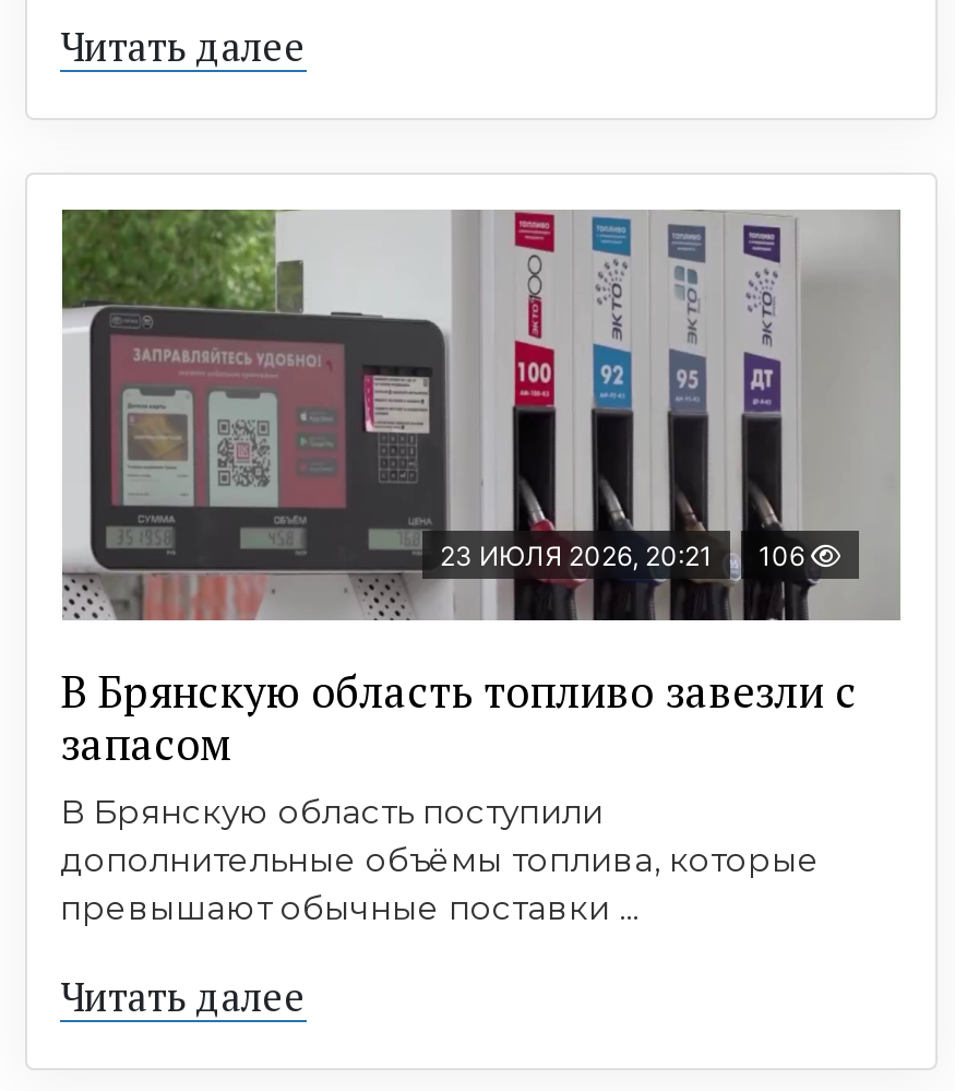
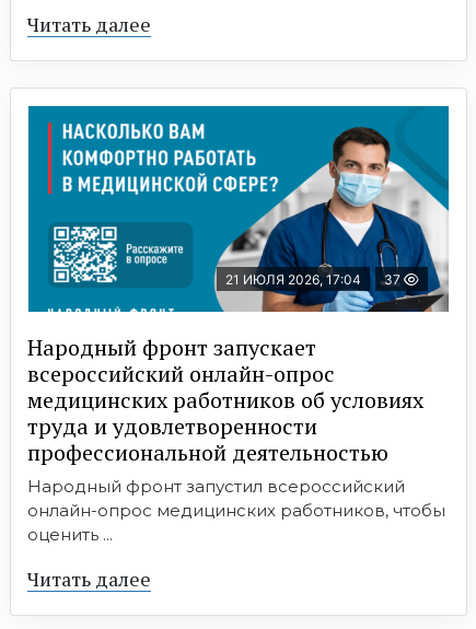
[60,207,900,609] [image] | 23 ИЮЛЯ 2026, 20:21 | 106 -> [27,105,450,313] [image] | 21 ИЮЛЯ 2026, 17:04 | 37
[60,662,857,928] В Брянскую область топливо завезли с | запасом | В Брянскую область поступили | дополнительные объёмы топлива, которые | превышают обычные поставки ... -> [27,333,445,545] Народный фронт запускает | всероссийский онлайн-опрос | медицинских работников об условиях | труда и удовлетворенности | профессиональной деятельностью | Народный фронт запустил всероссийский | онлайн-опрос медицинских работников, чтобы | оценить ...

